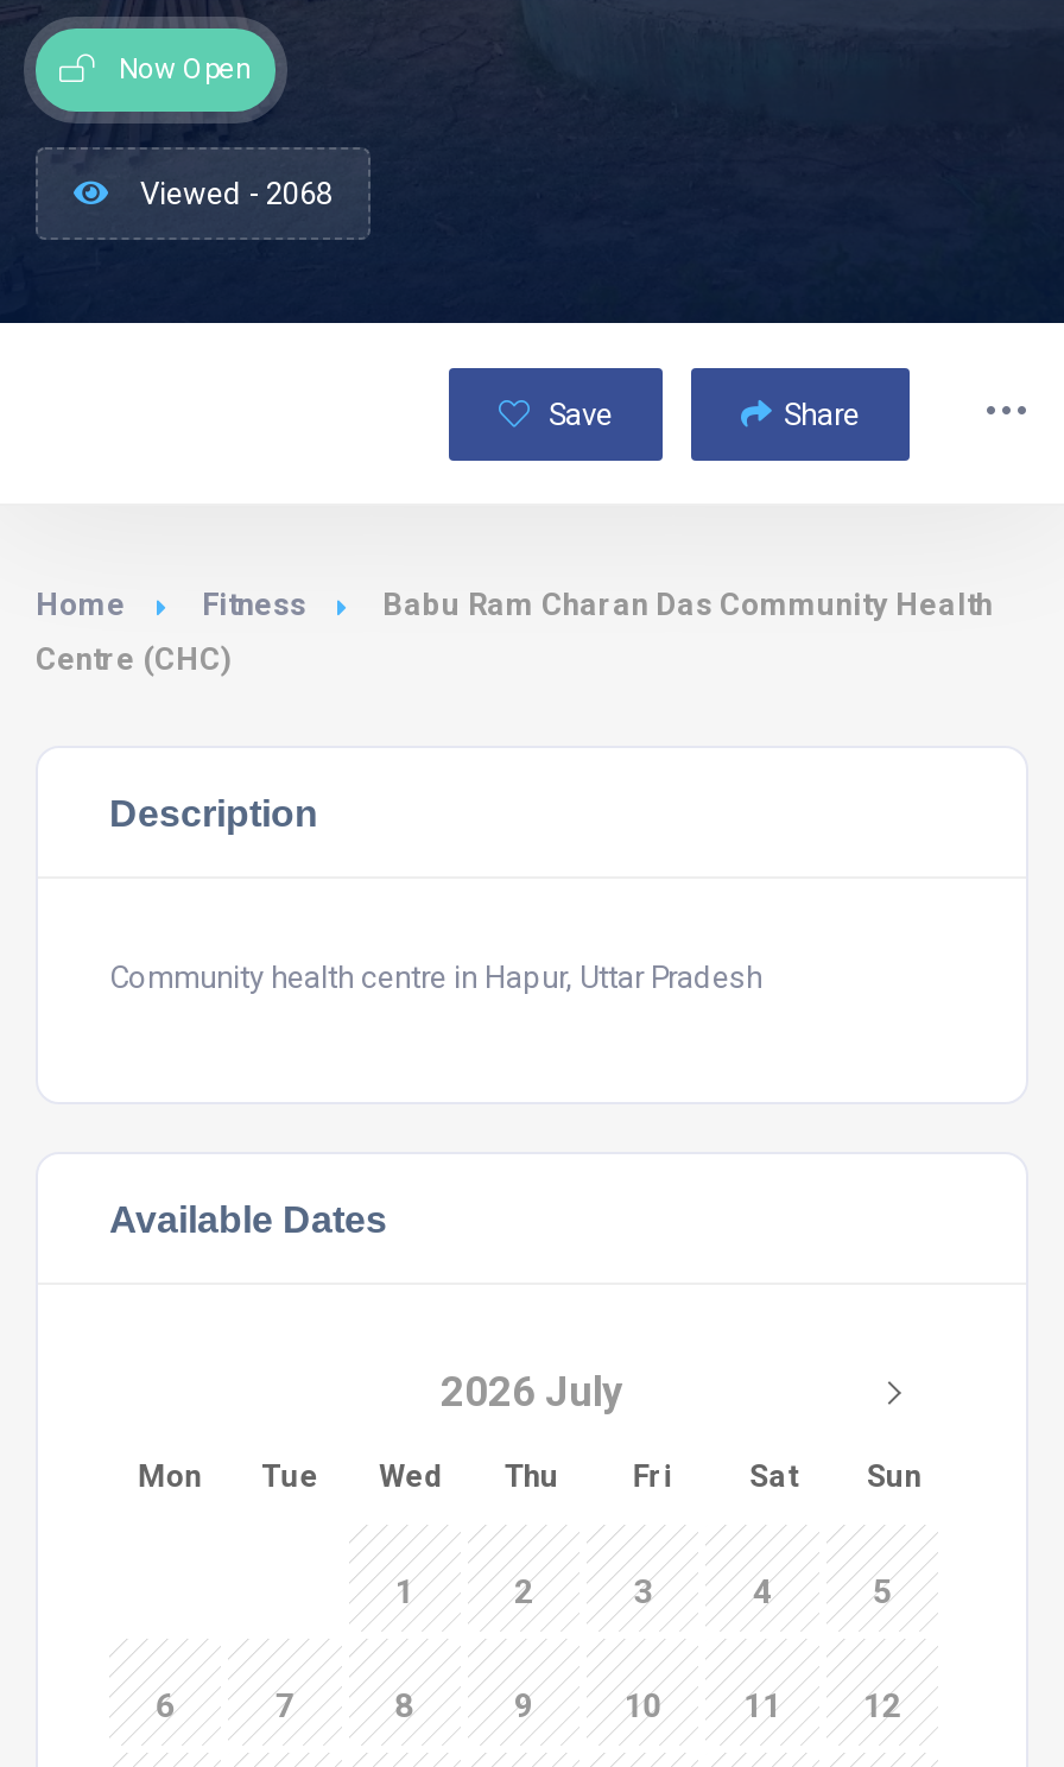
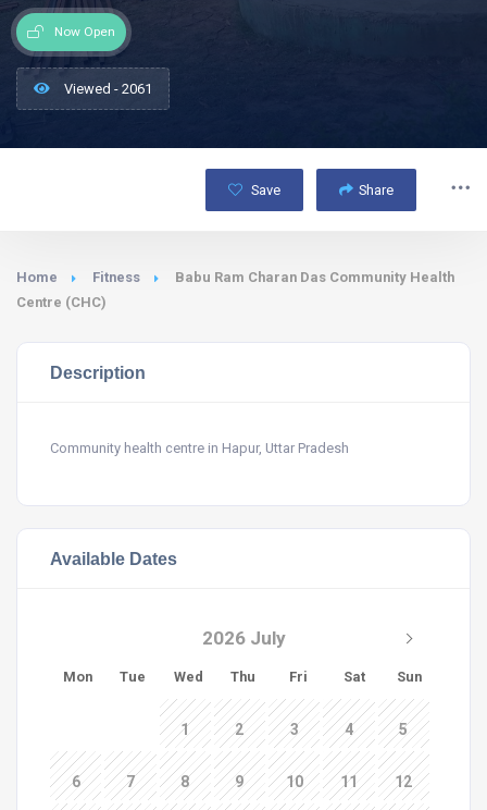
[133,176,332,211] Viewed - 2068 -> [61,81,152,97] Viewed - 2061

